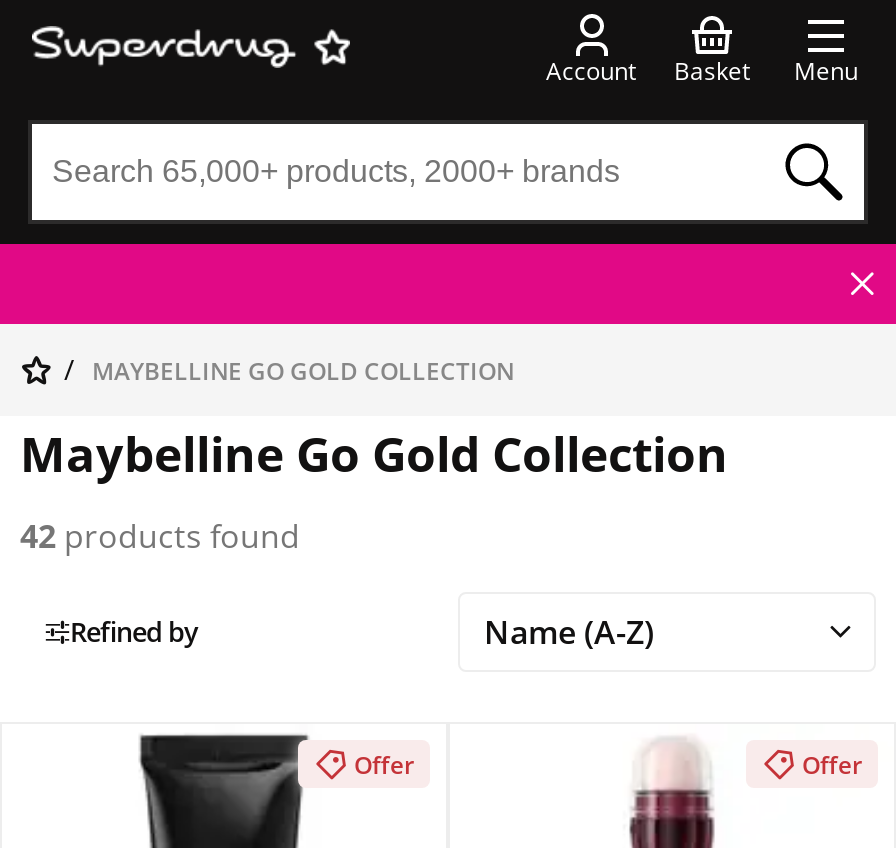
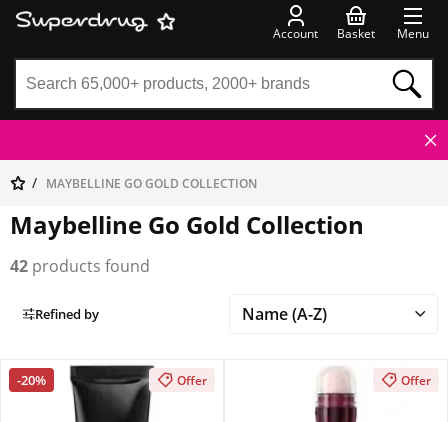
none -> [17,371,46,389] -20%

